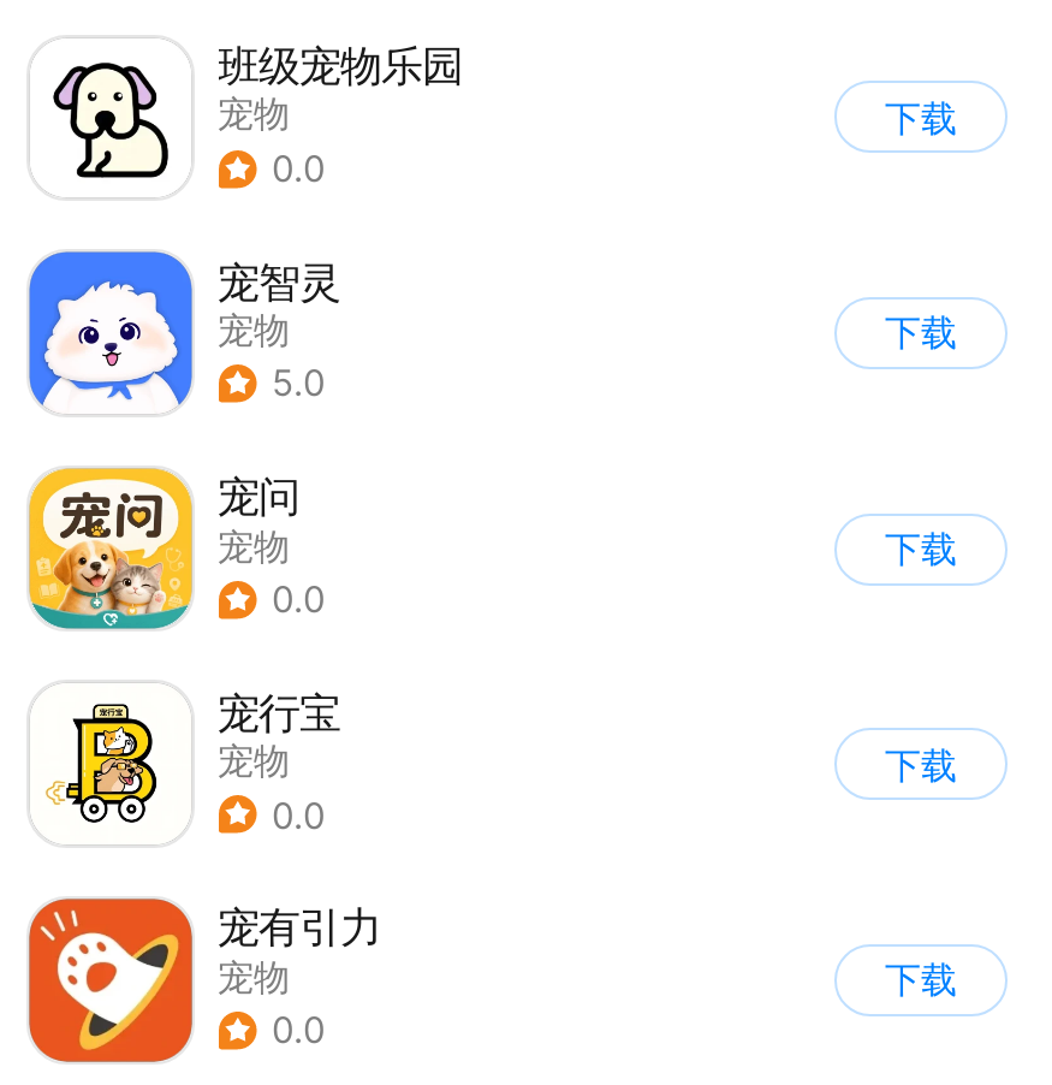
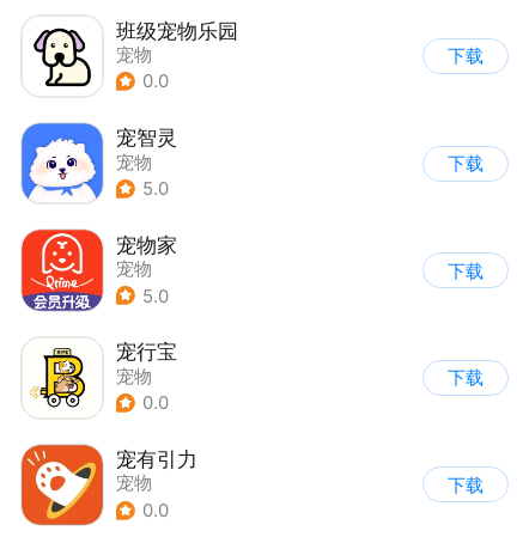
[26,467,299,630] [image] | 宠问 -> [20,228,177,312] [image] | 宠物家
[271,579,324,622] 0.0 -> [142,285,169,307] 5.0

